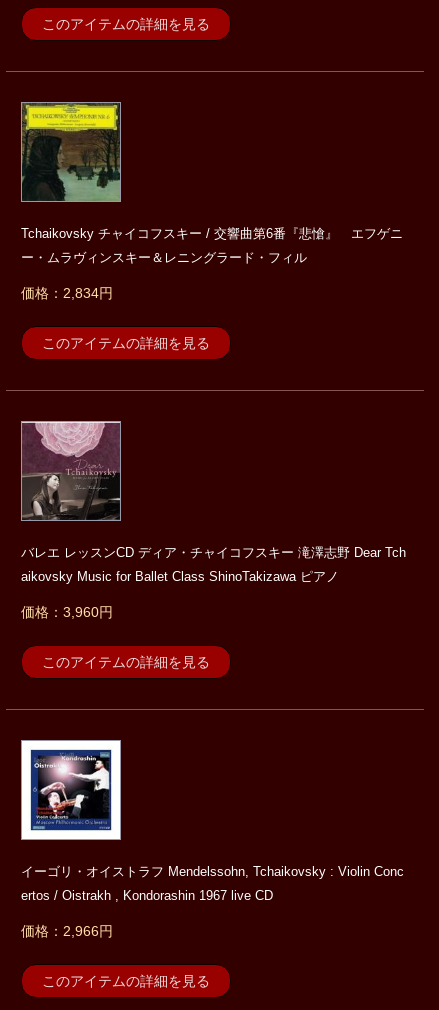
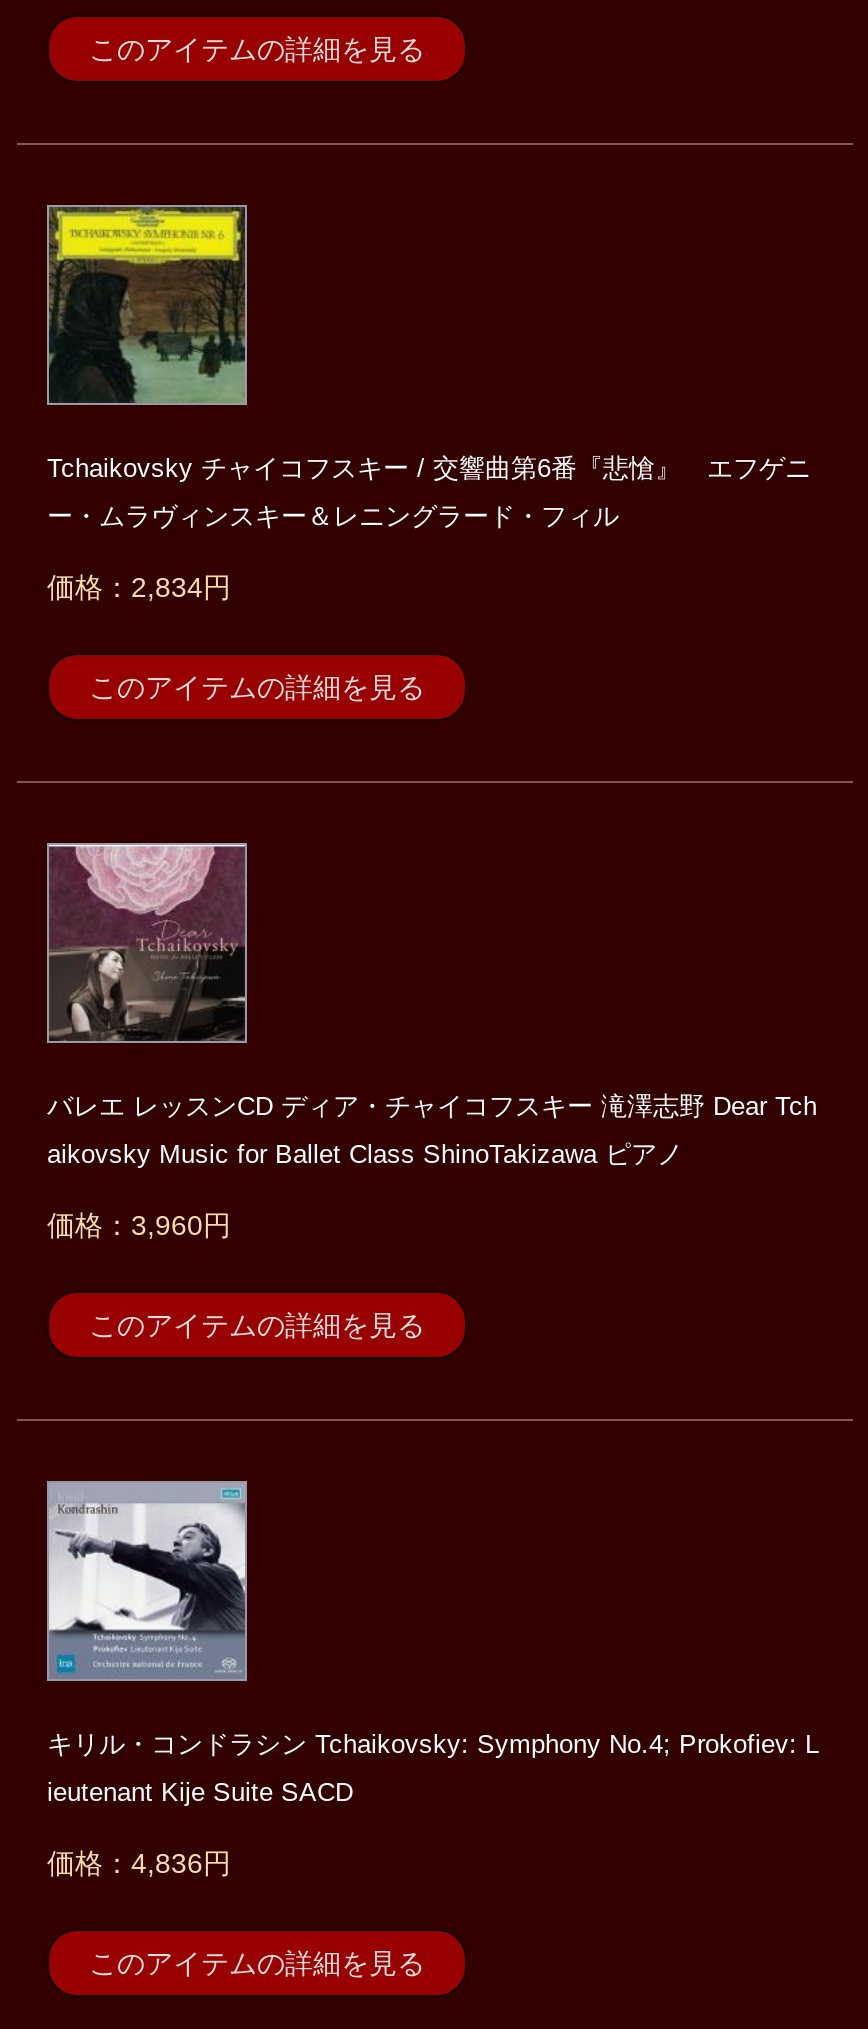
[21,741,404,879] [image] | イーゴリ・オイストラフ Mendelssohn, Tchaikovsky : Violin Conc -> [47,1481,819,1759] [image] | キリル・コンドラシン Tchaikovsky: Symphony No.4; Prokofiev: L
[21,888,273,903] ertos / Oistrakh , Kondorashin 1967 live CD -> [47,1777,353,1807] ieutenant Kije Suite SACD
[21,923,113,939] 価格：2,966円 -> [47,1847,231,1879] 価格：4,836円

